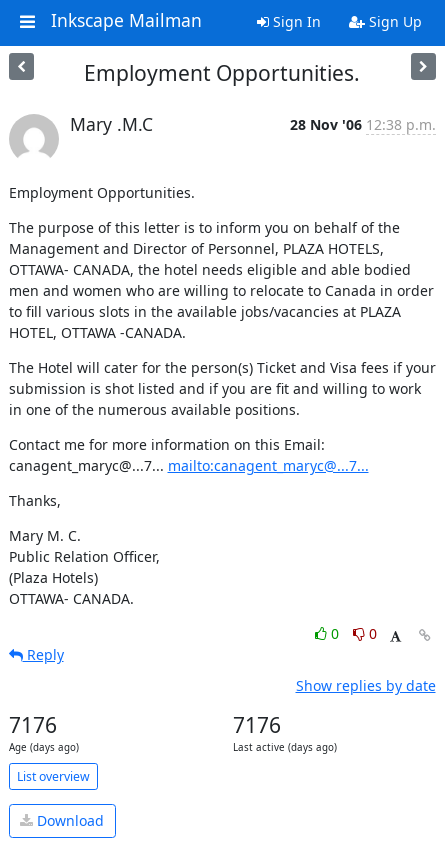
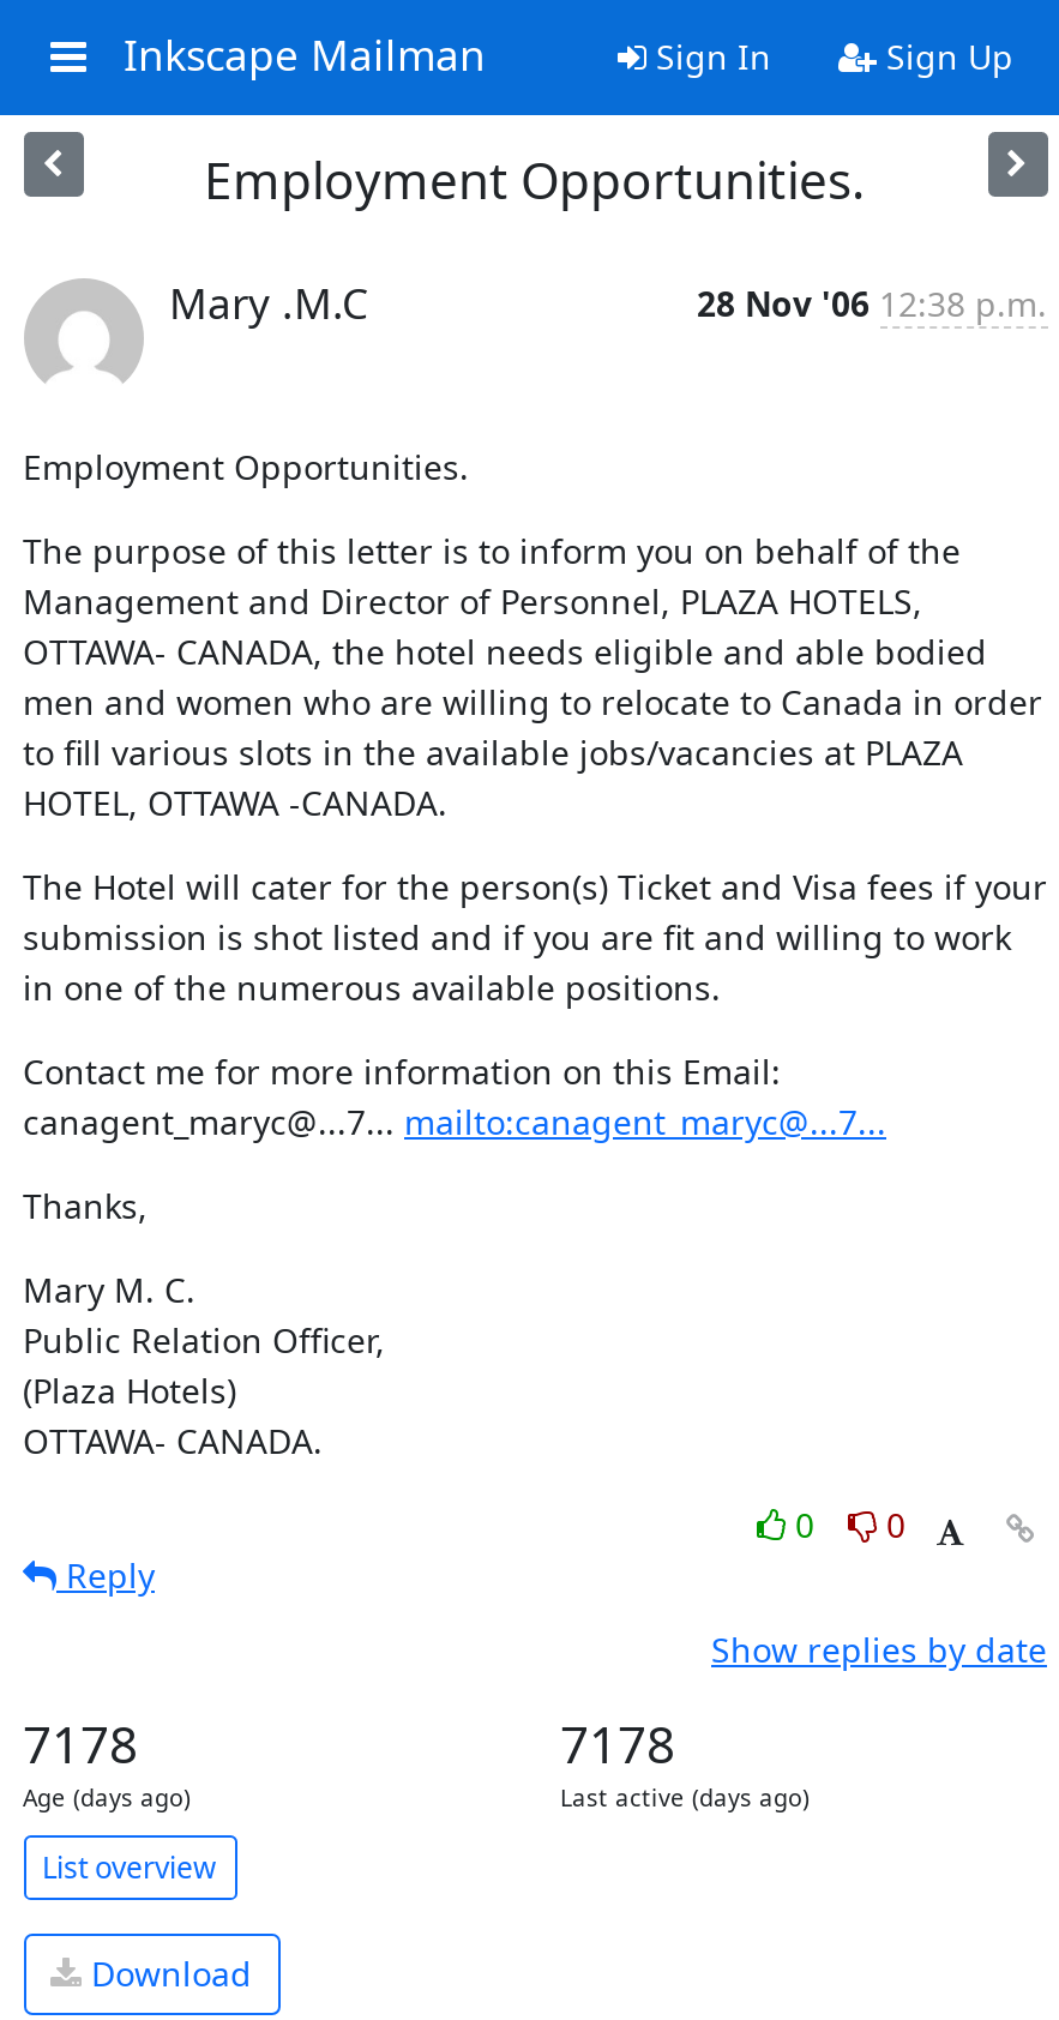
[8,711,56,739] 7176 -> [23,1711,138,1778] 7178
[232,711,280,739] 7176 -> [560,1711,675,1778] 7178

